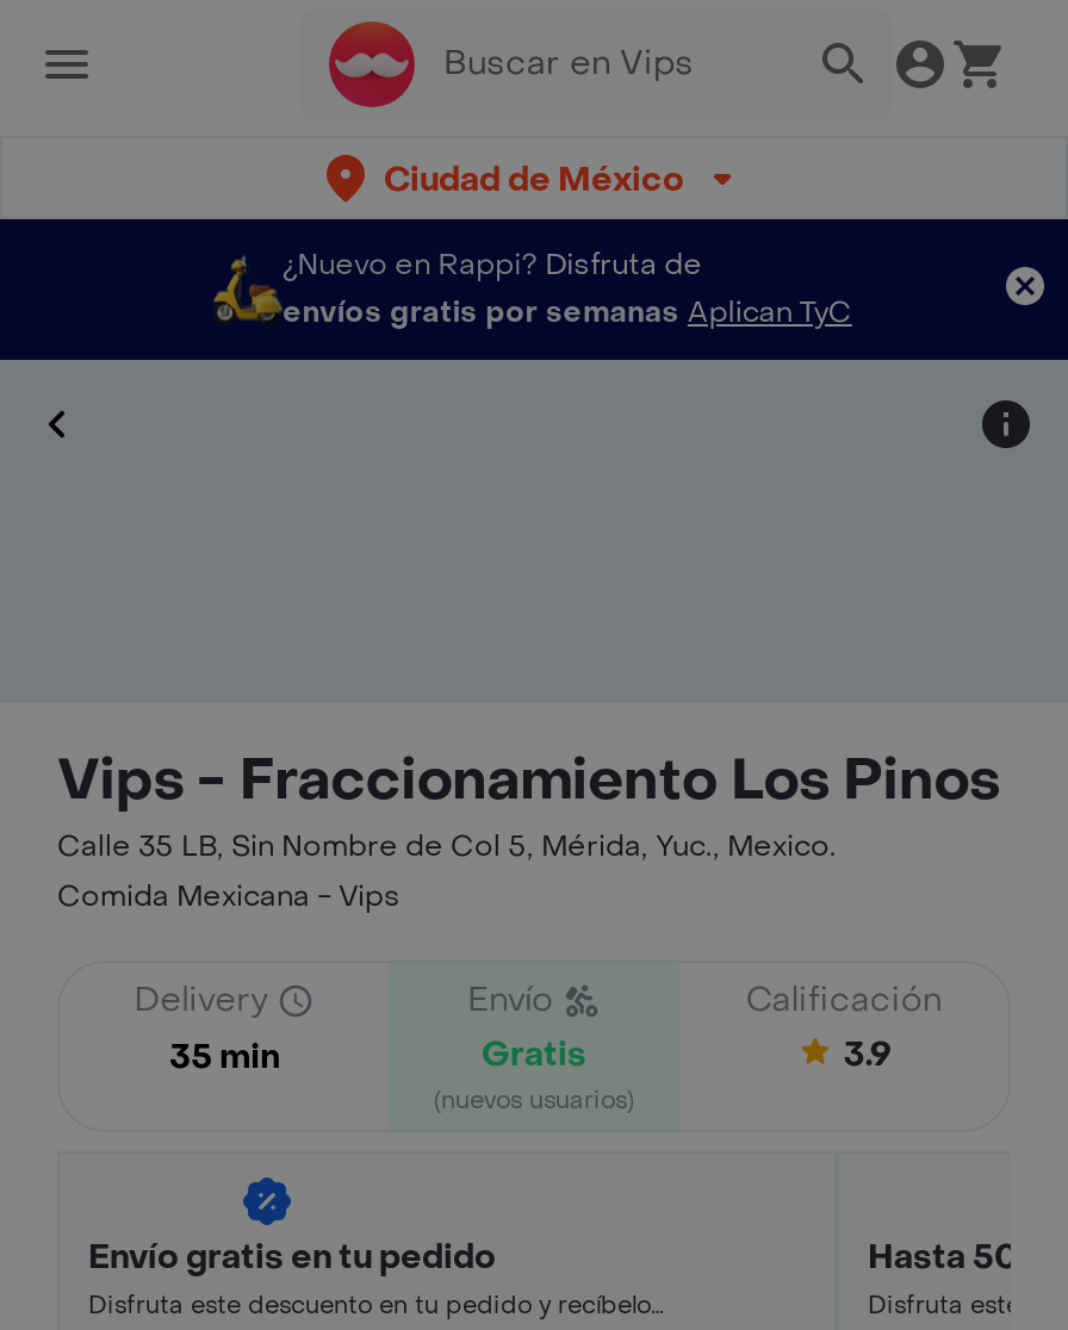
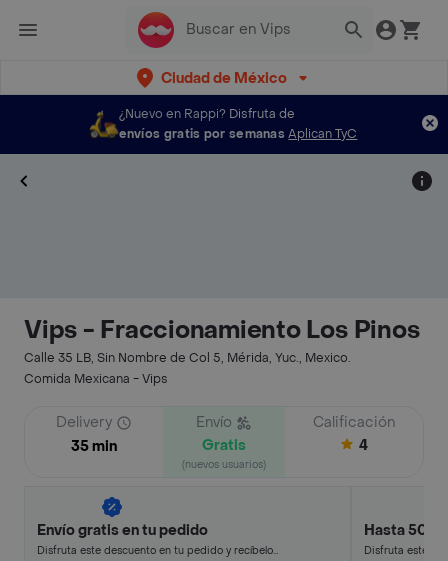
[844,1032,891,1077] 3.9 -> [359,436,368,455] 4

